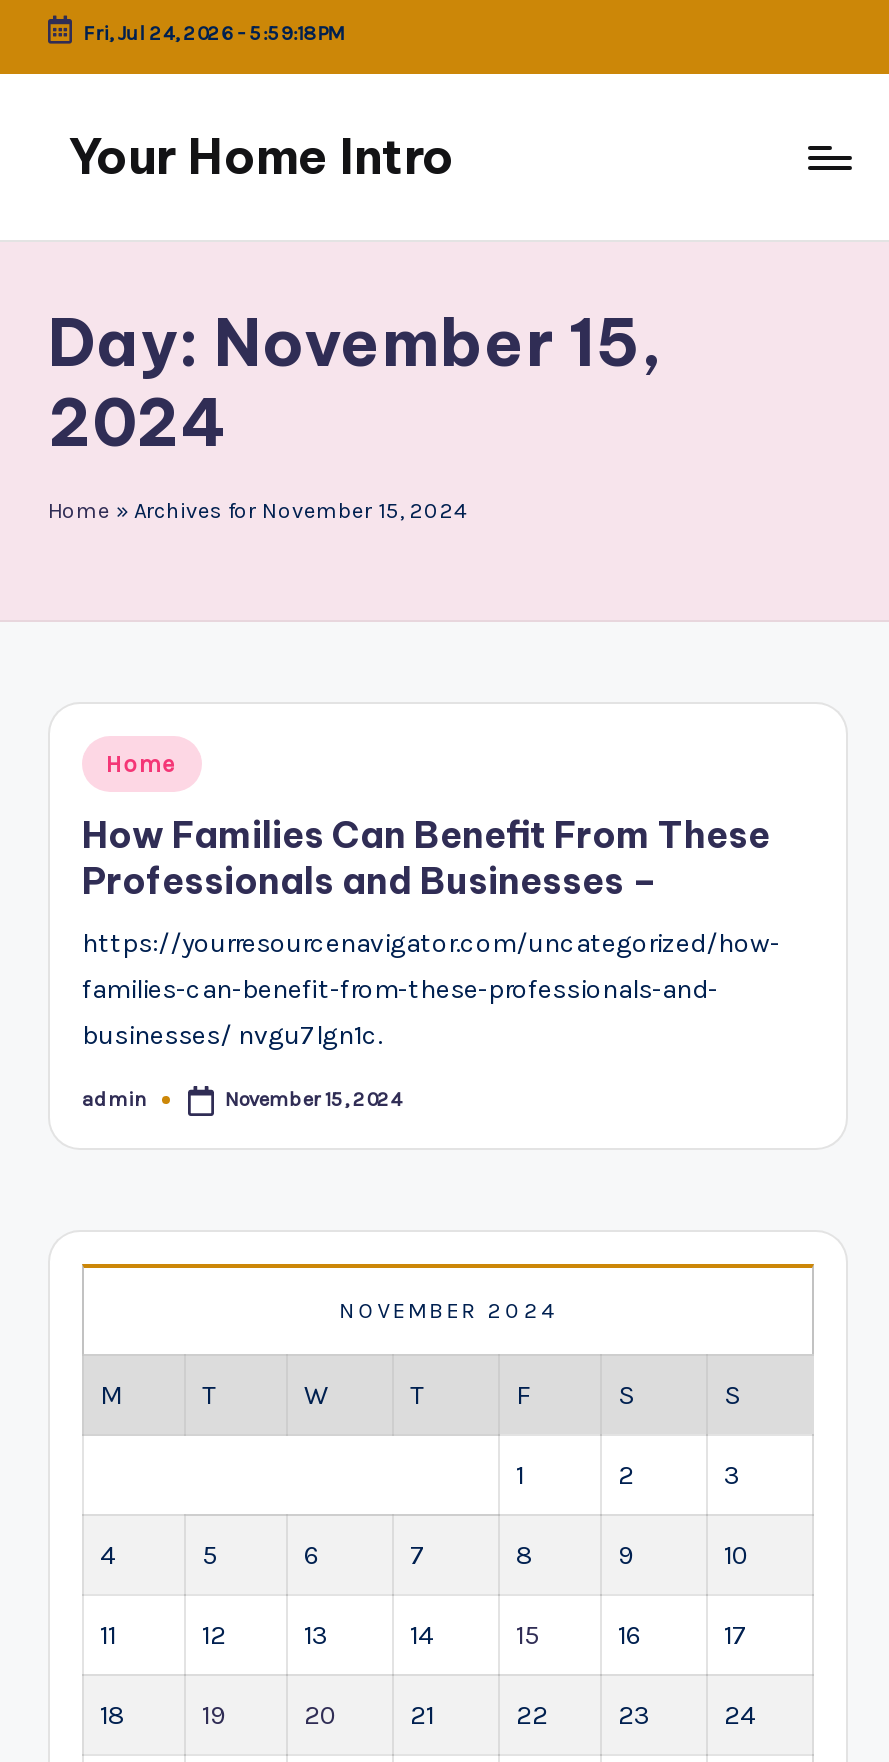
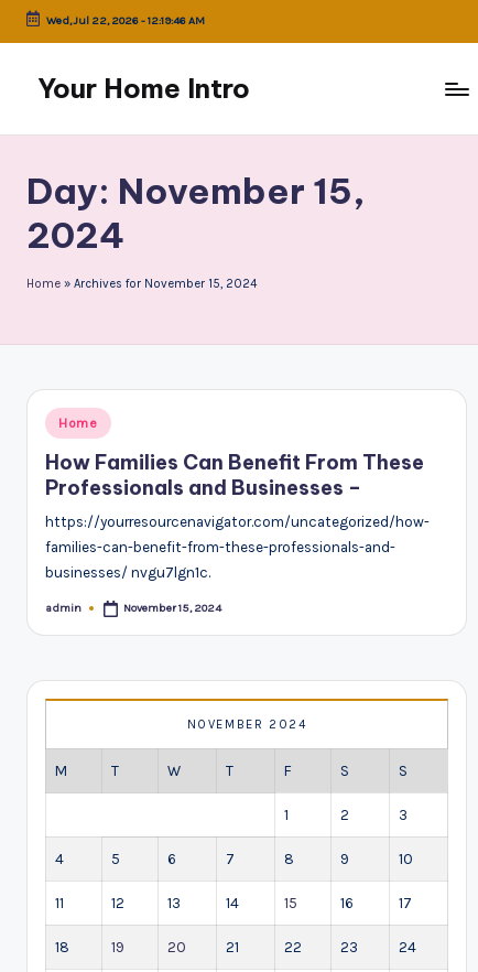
[83,20,345,46] Fri, Jul 24, 2026 - 5:59:18 PM -> [46,13,204,28] Wed, Jul 22, 2026 - 12:19:46 AM

